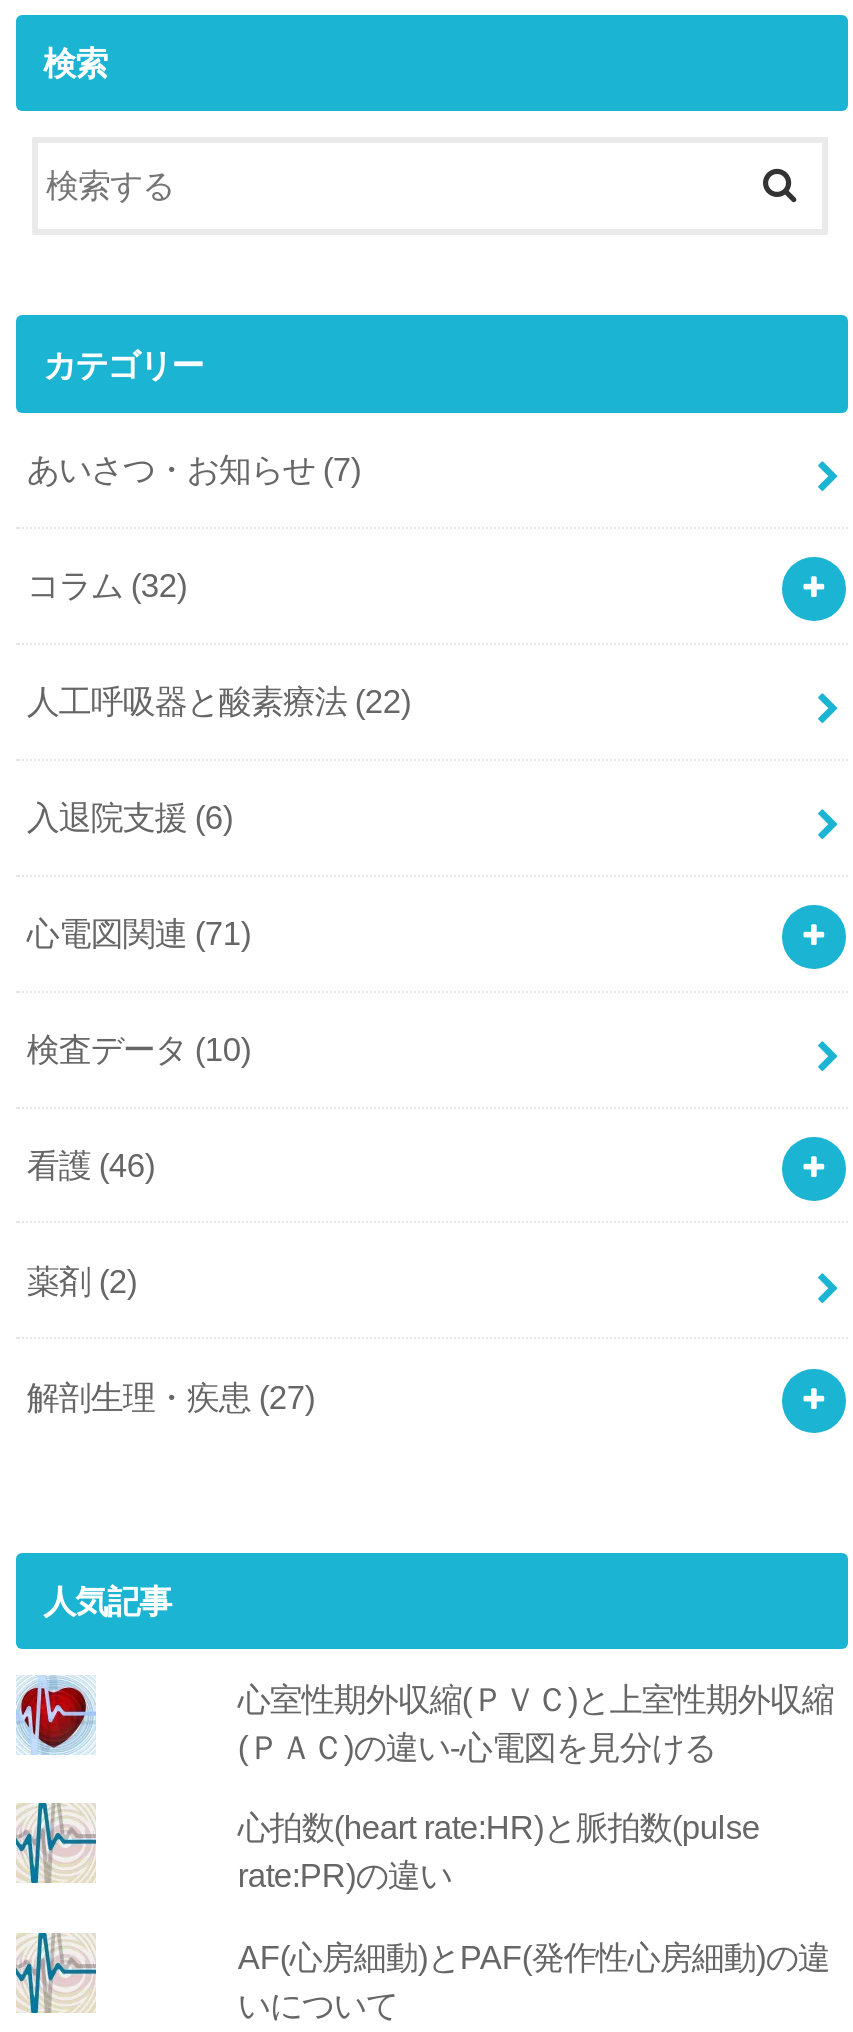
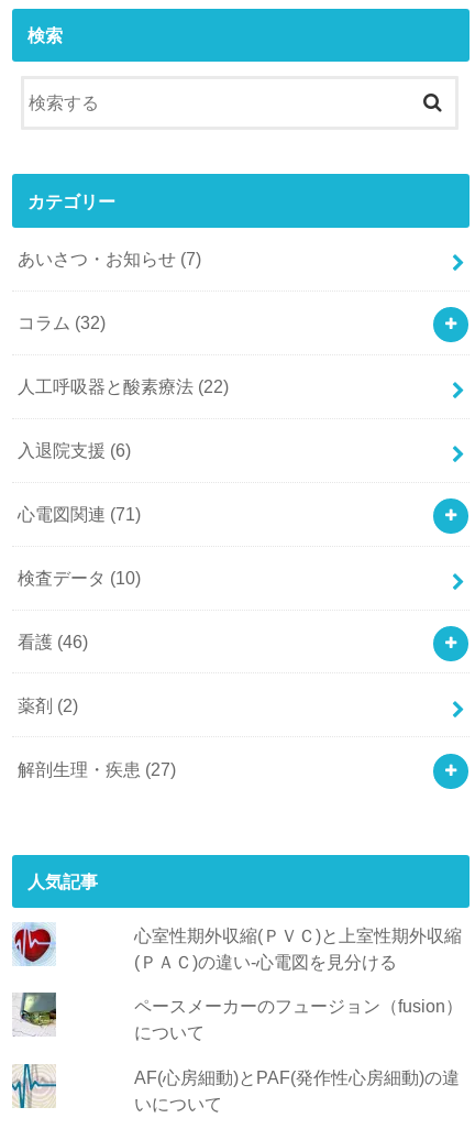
[14,1803,98,1885] [image] -> [12,991,57,1037] [image]
[238,1810,760,1894] 心拍数(heart rate:HR)と脈拍数(pulse | rate:PR)の違い -> [134,996,463,1042] ペースメーカーのフュージョン（fusion） | について

